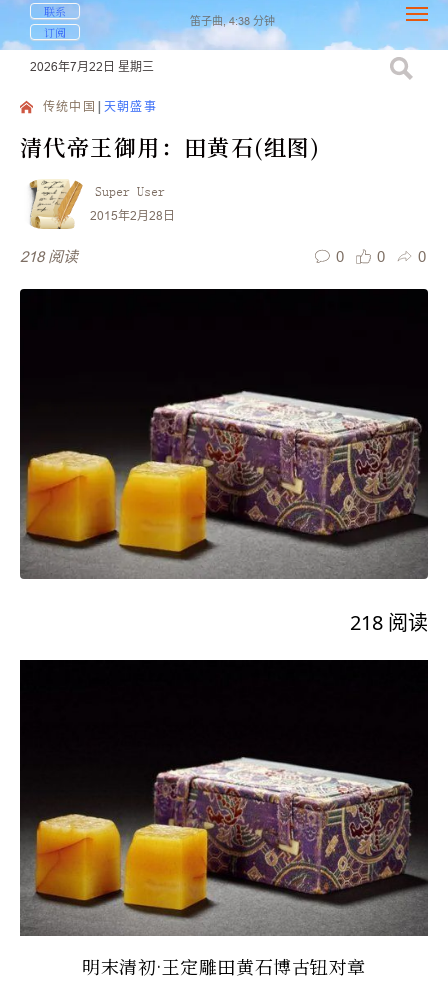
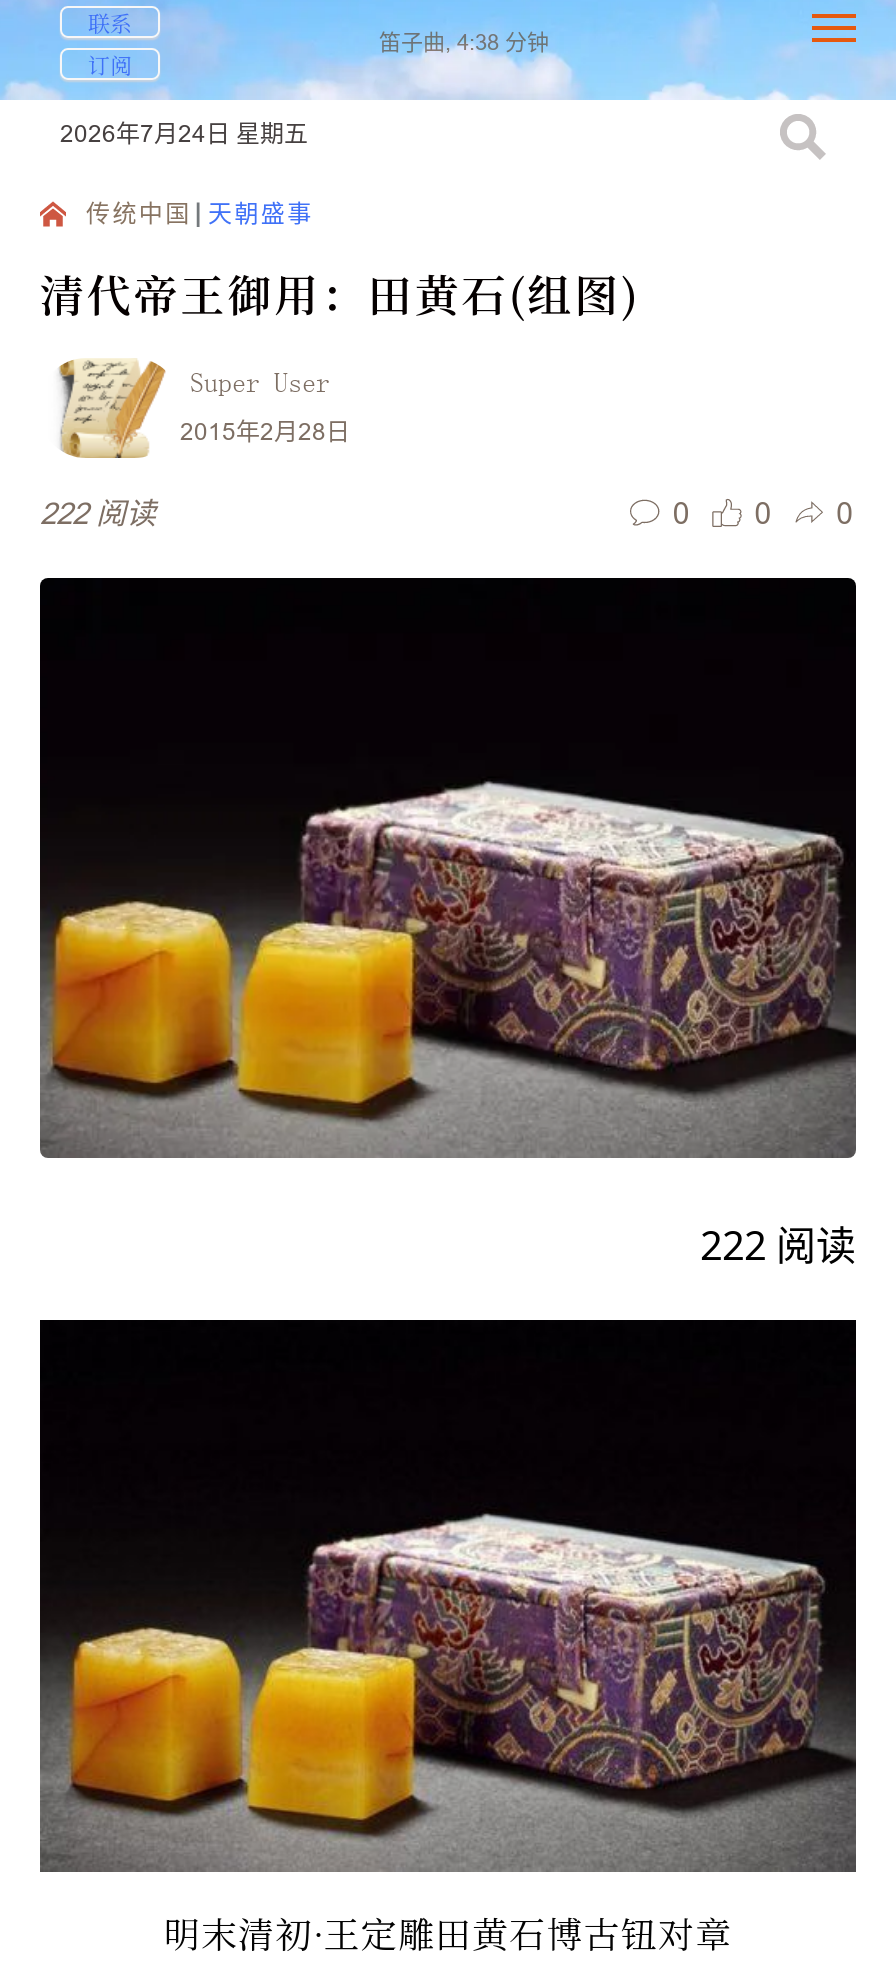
[30,59,154,75] 2026年7月22日 星期三 -> [60,118,308,150] 2026年7月24日 星期五
[20,246,78,267] 218 阅读 -> [40,492,156,534] 222 阅读
[350,609,428,636] 218 阅读 -> [700,1217,856,1271] 222 阅读

